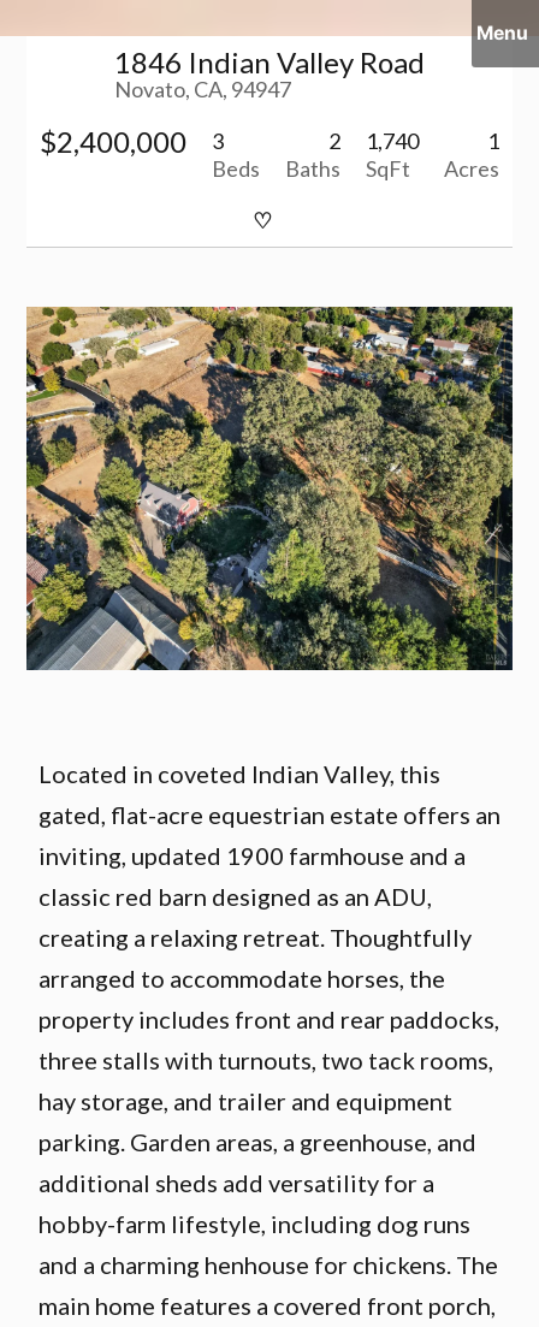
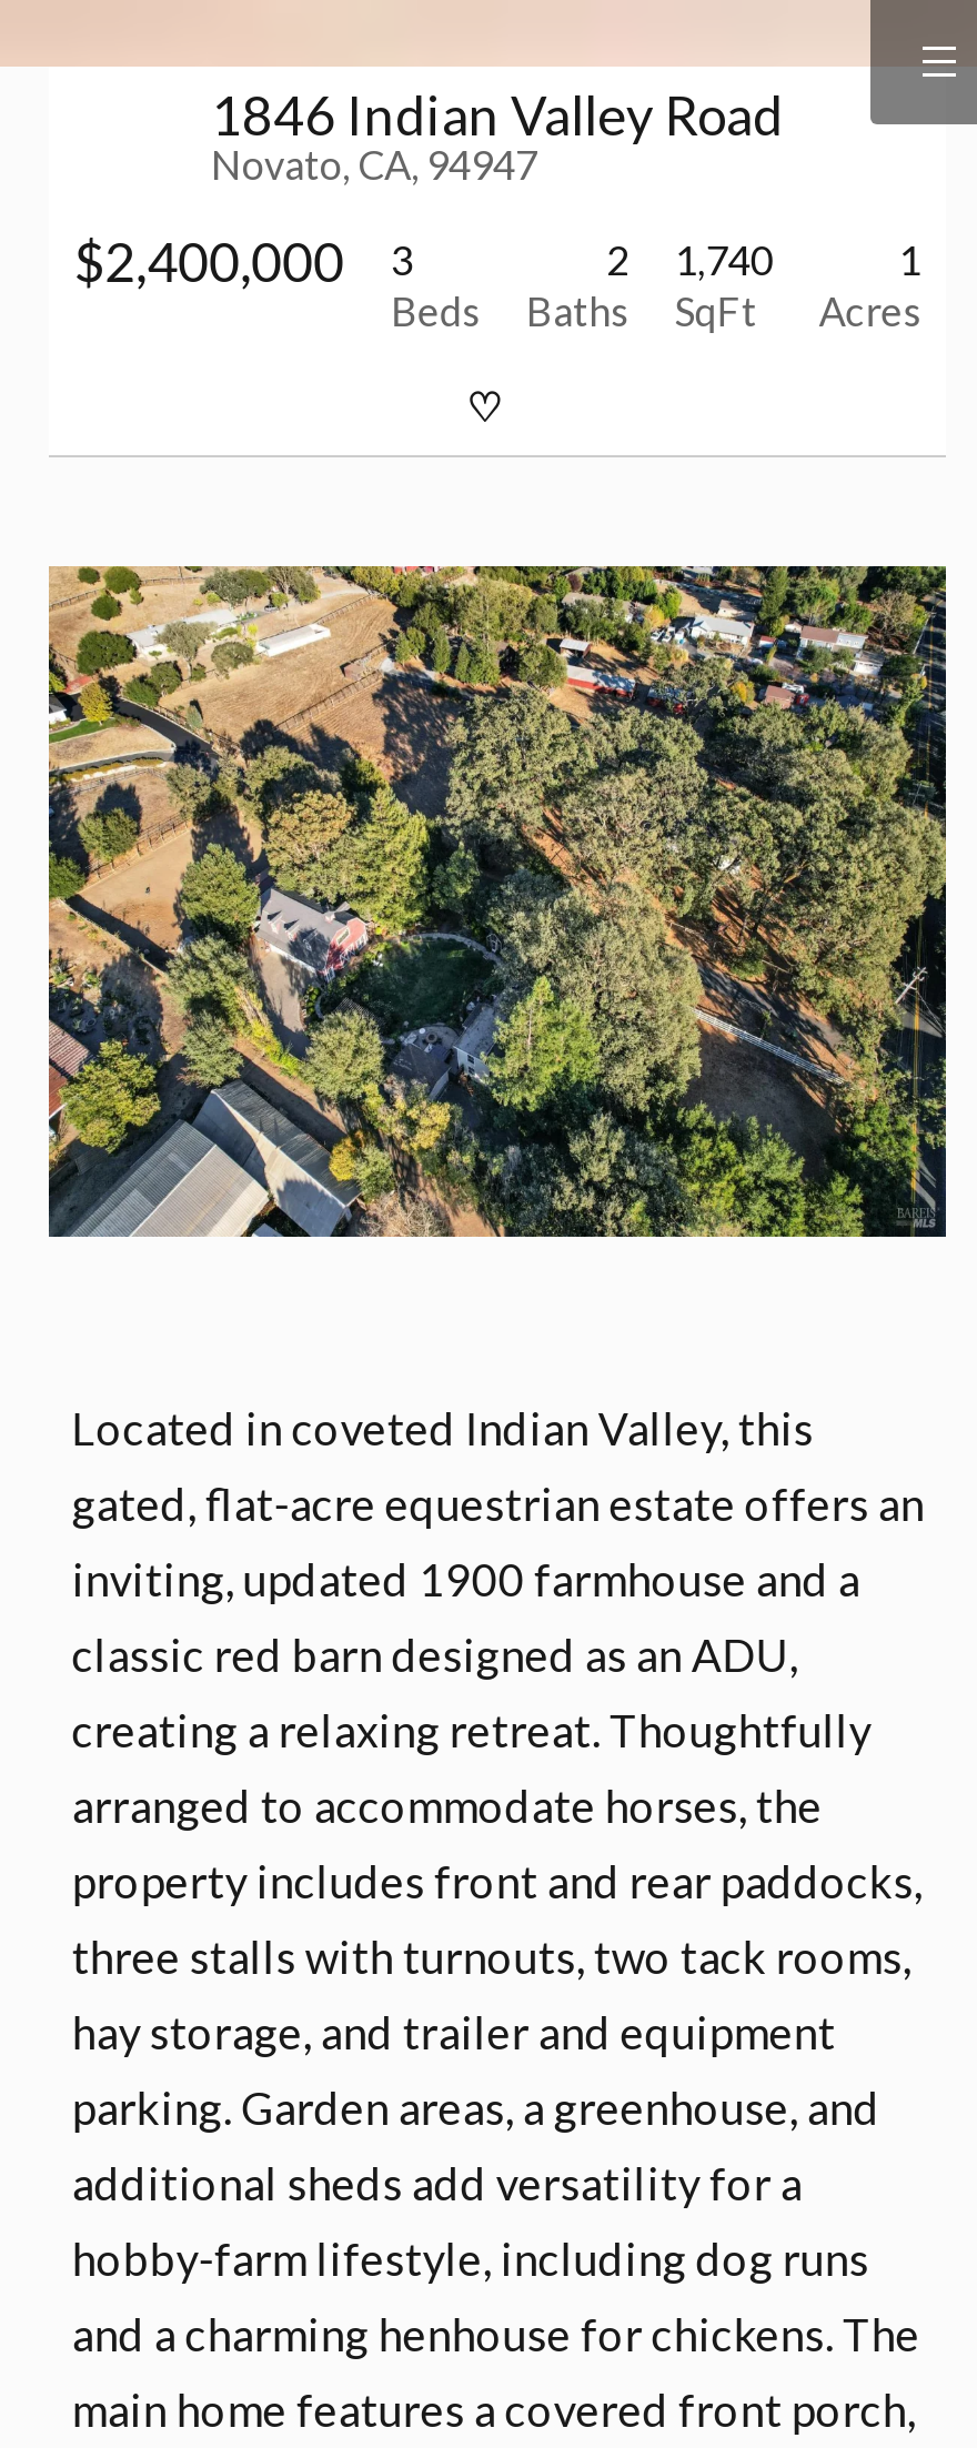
[476,22,528,45] Menu -> none

